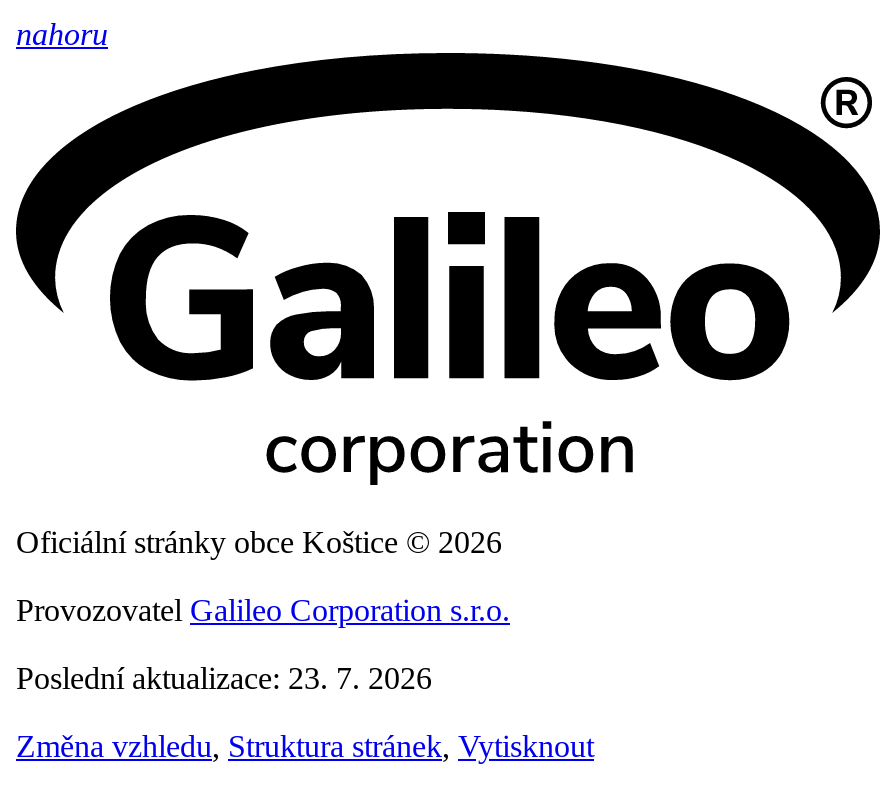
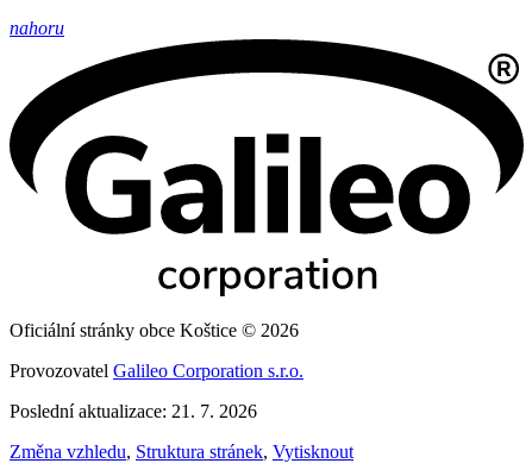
[16,661,432,695] Poslední aktualizace: 23. 7. 2026 -> [10,401,257,421] Poslední aktualizace: 21. 7. 2026

